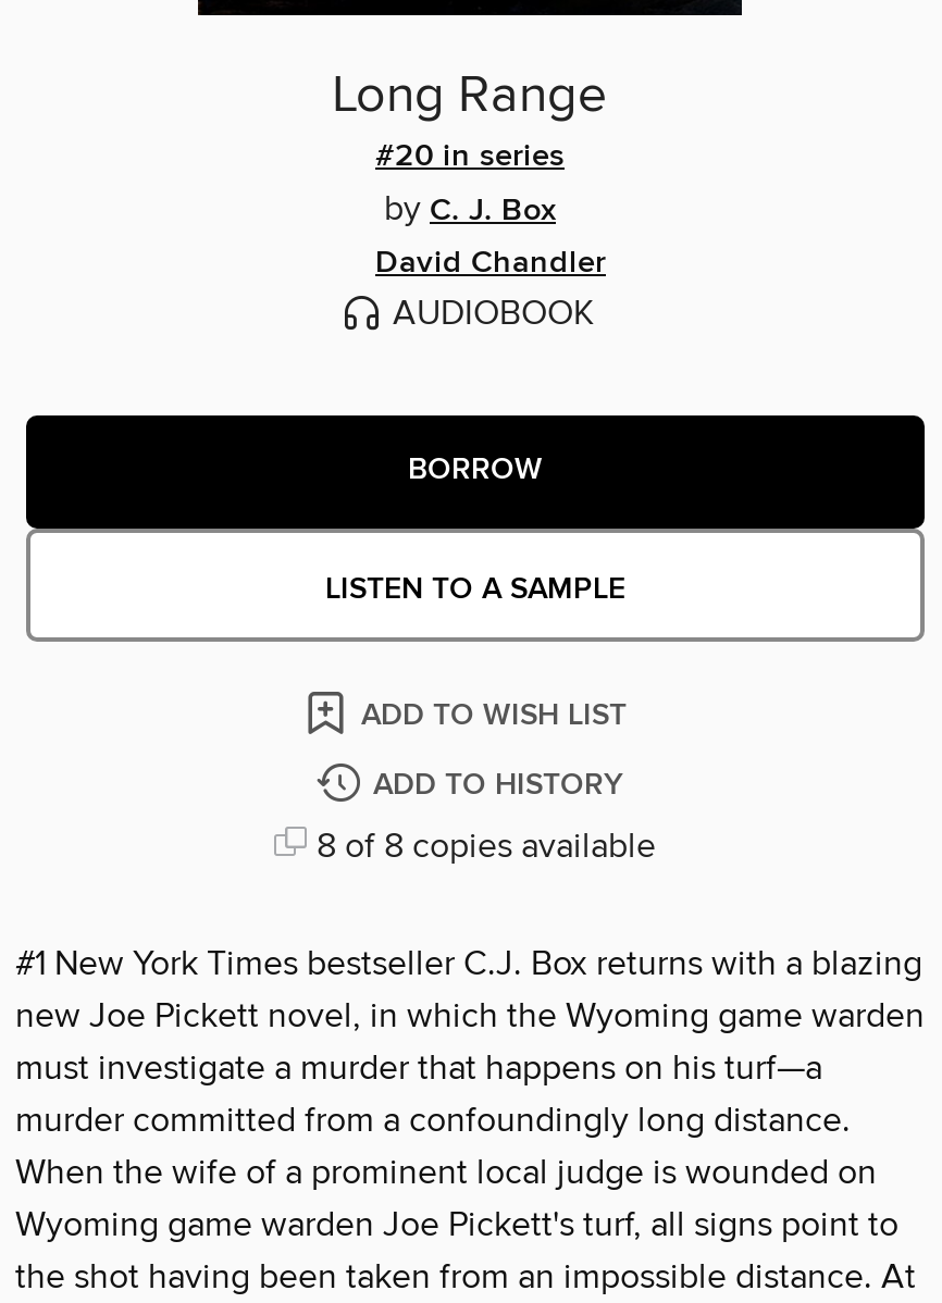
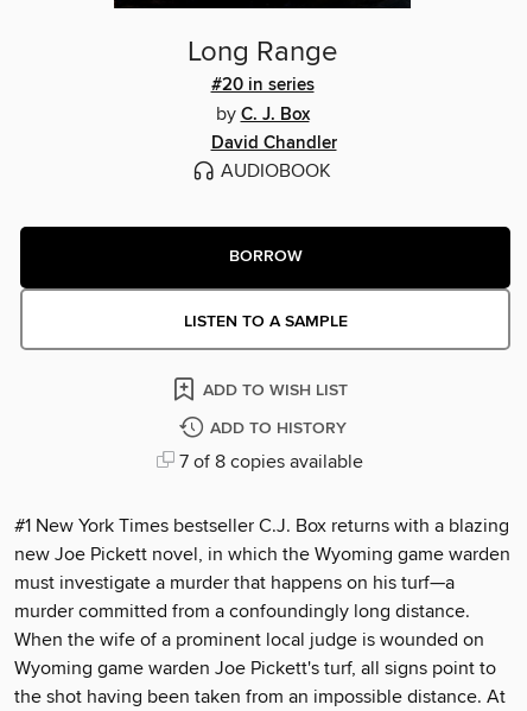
[308,823,656,867] 8 of 8 copies available -> [174,449,363,473] 7 of 8 copies available

